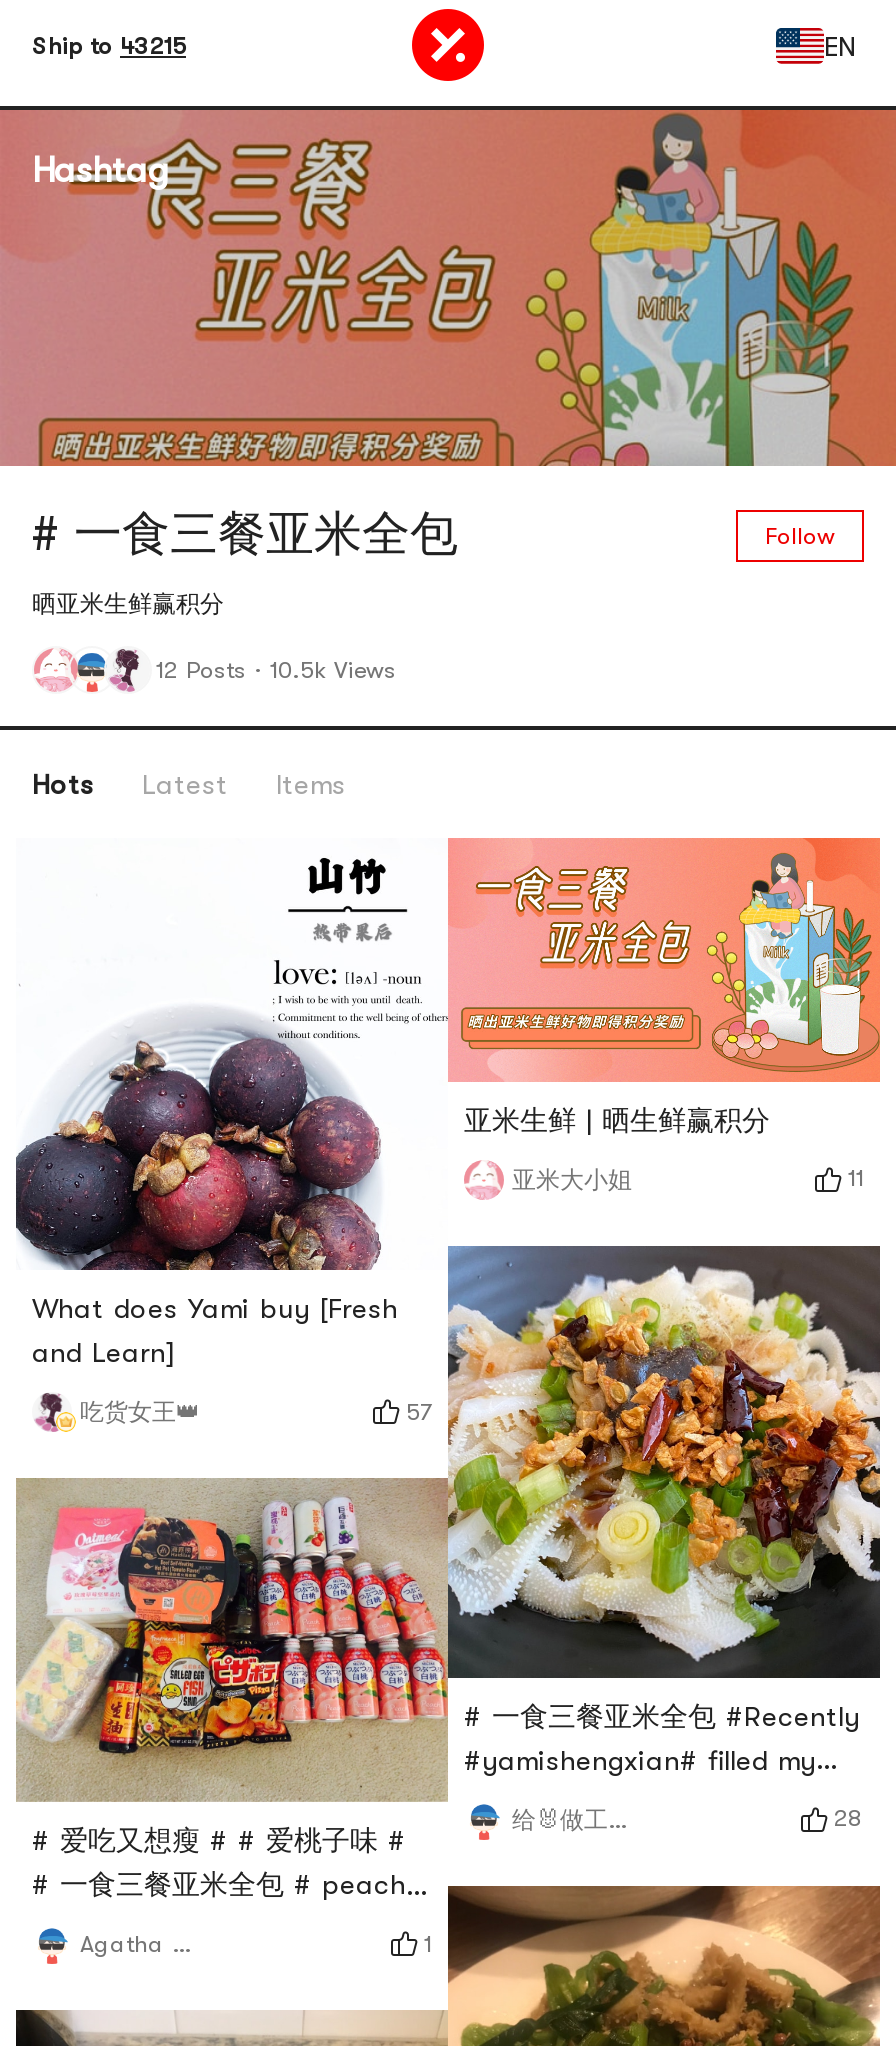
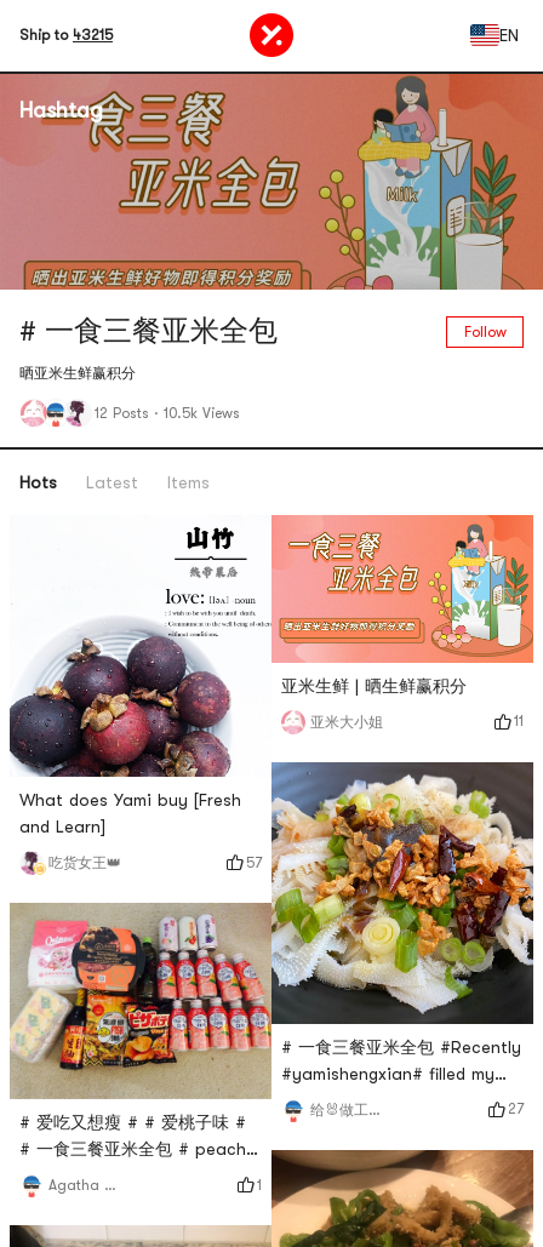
[834,1804,864,1832] 28 -> [508,1100,524,1117] 27

